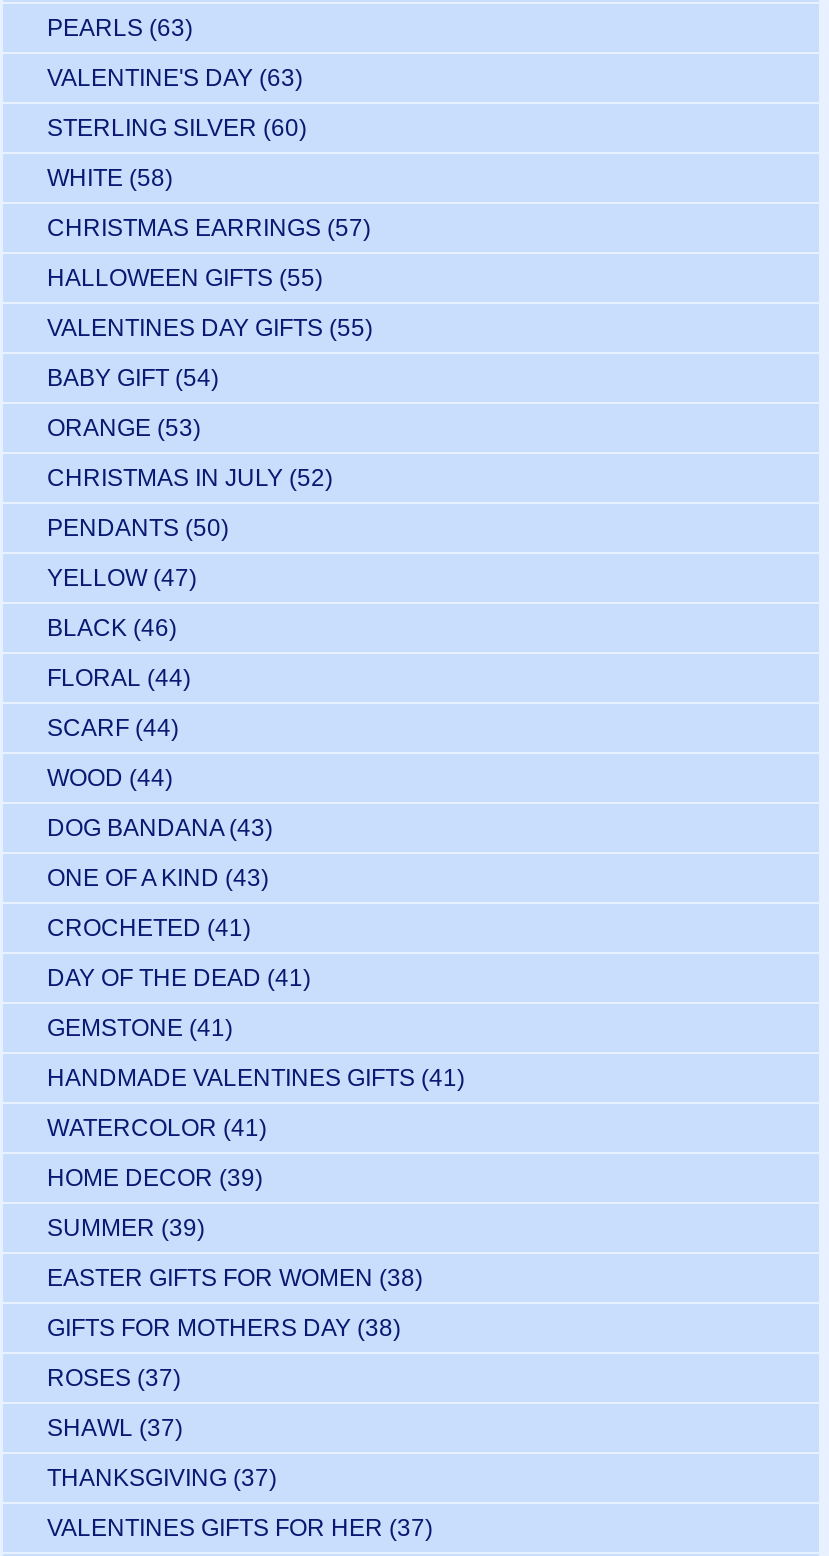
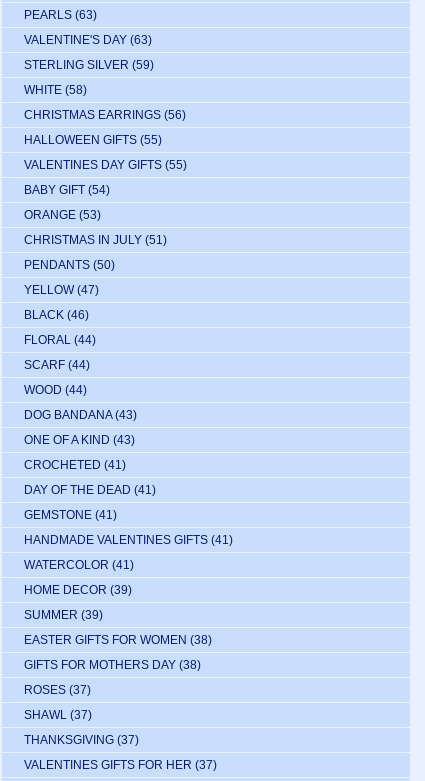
[47,114,307,142] STERLING SILVER (60) -> [24,58,154,72] STERLING SILVER (59)
[47,214,371,242] CHRISTMAS EARRINGS (57) -> [24,108,186,122] CHRISTMAS EARRINGS (56)
[47,464,333,492] CHRISTMAS IN JULY (52) -> [24,233,167,247] CHRISTMAS IN JULY (51)

